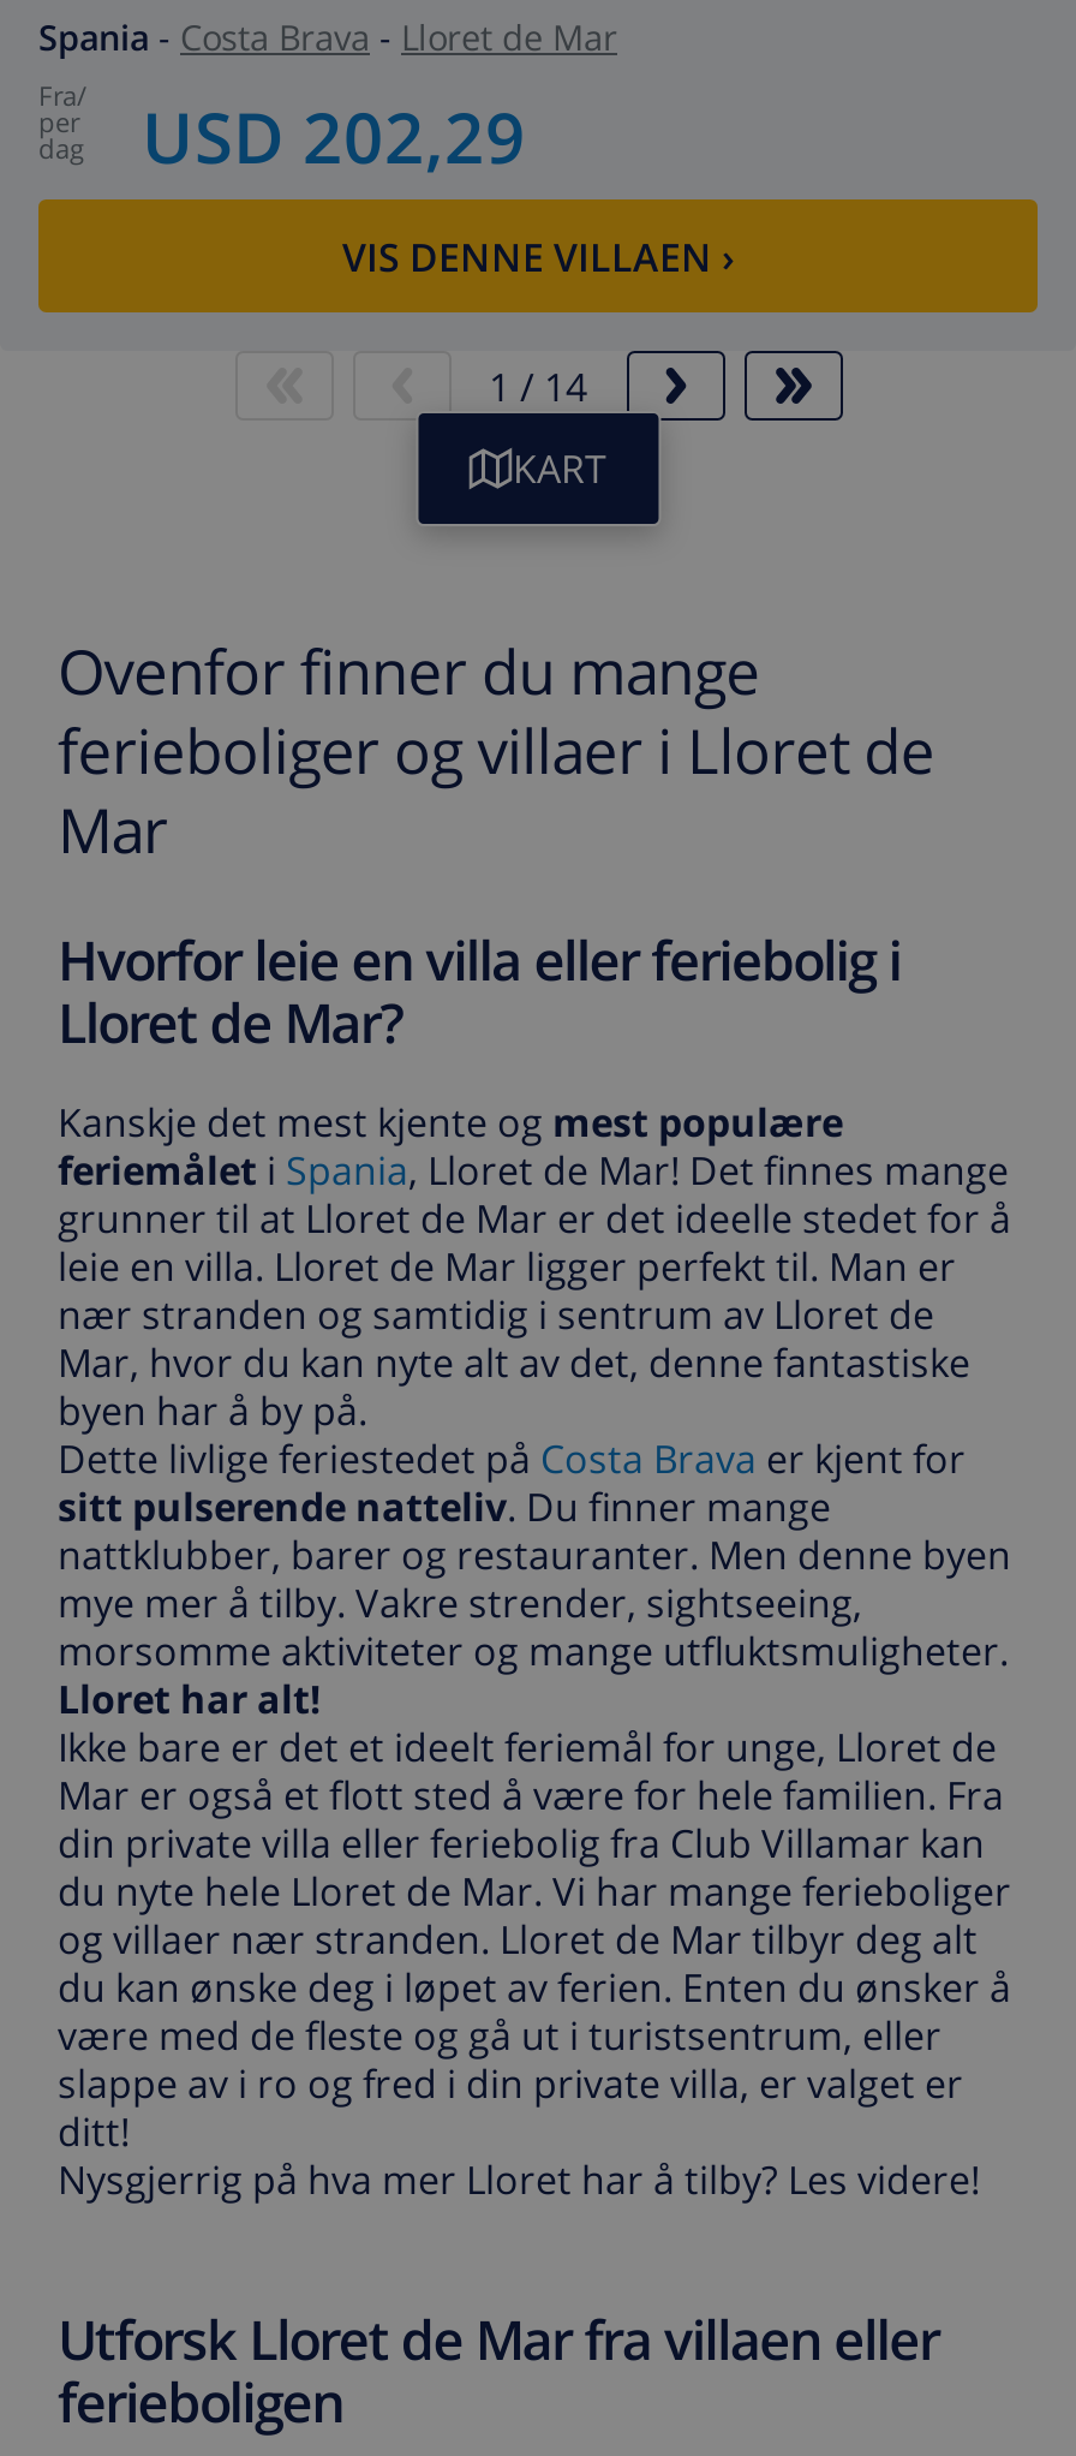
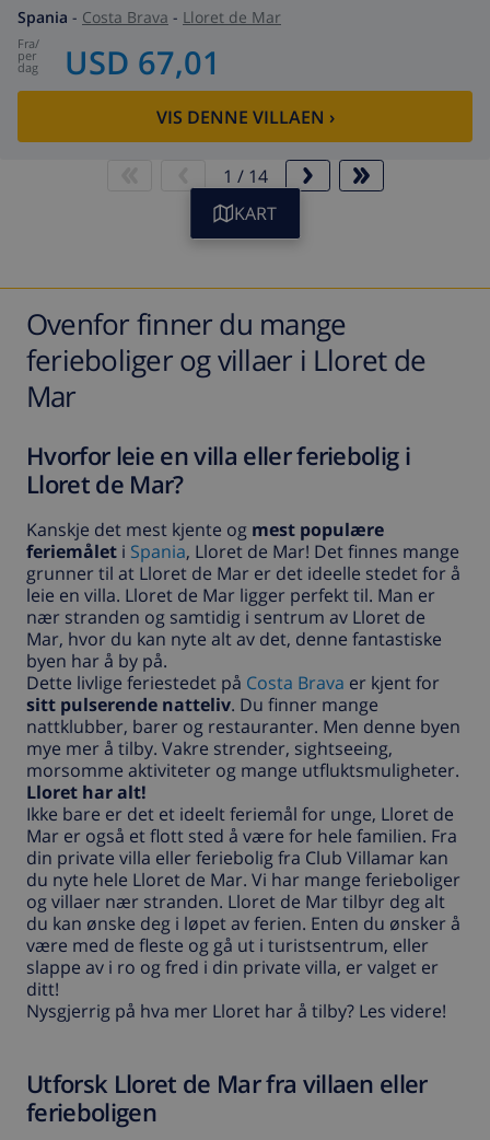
[142,88,526,182] USD 202,29 -> [65,40,221,83] USD 67,01

